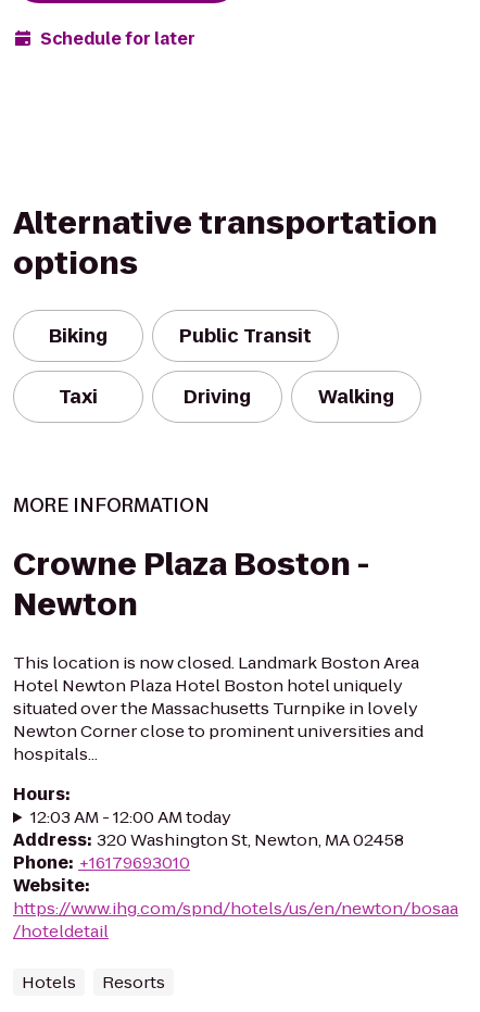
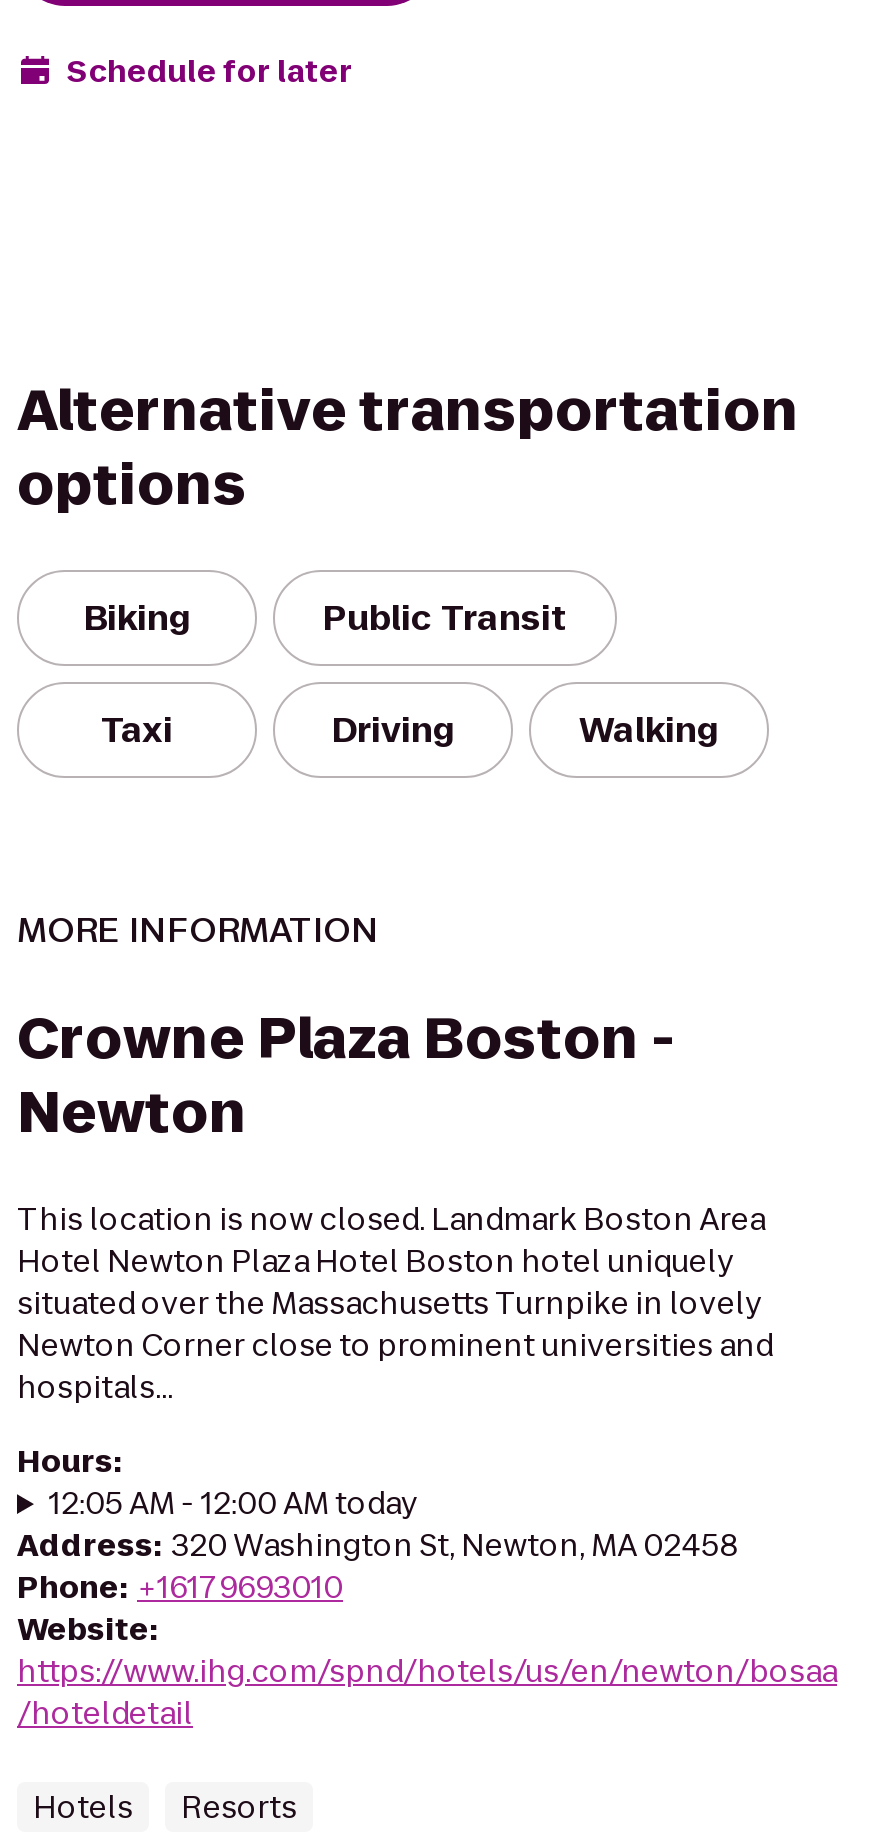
[30,805,231,828] 12:03 AM - 12:00 AM today -> [49,1482,419,1524] 12:05 AM - 12:00 AM today

